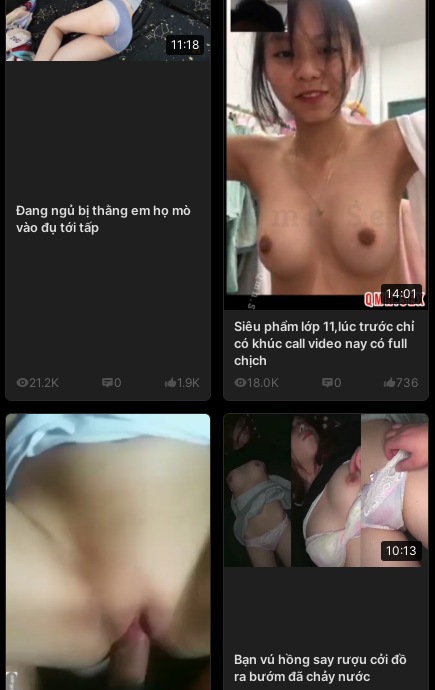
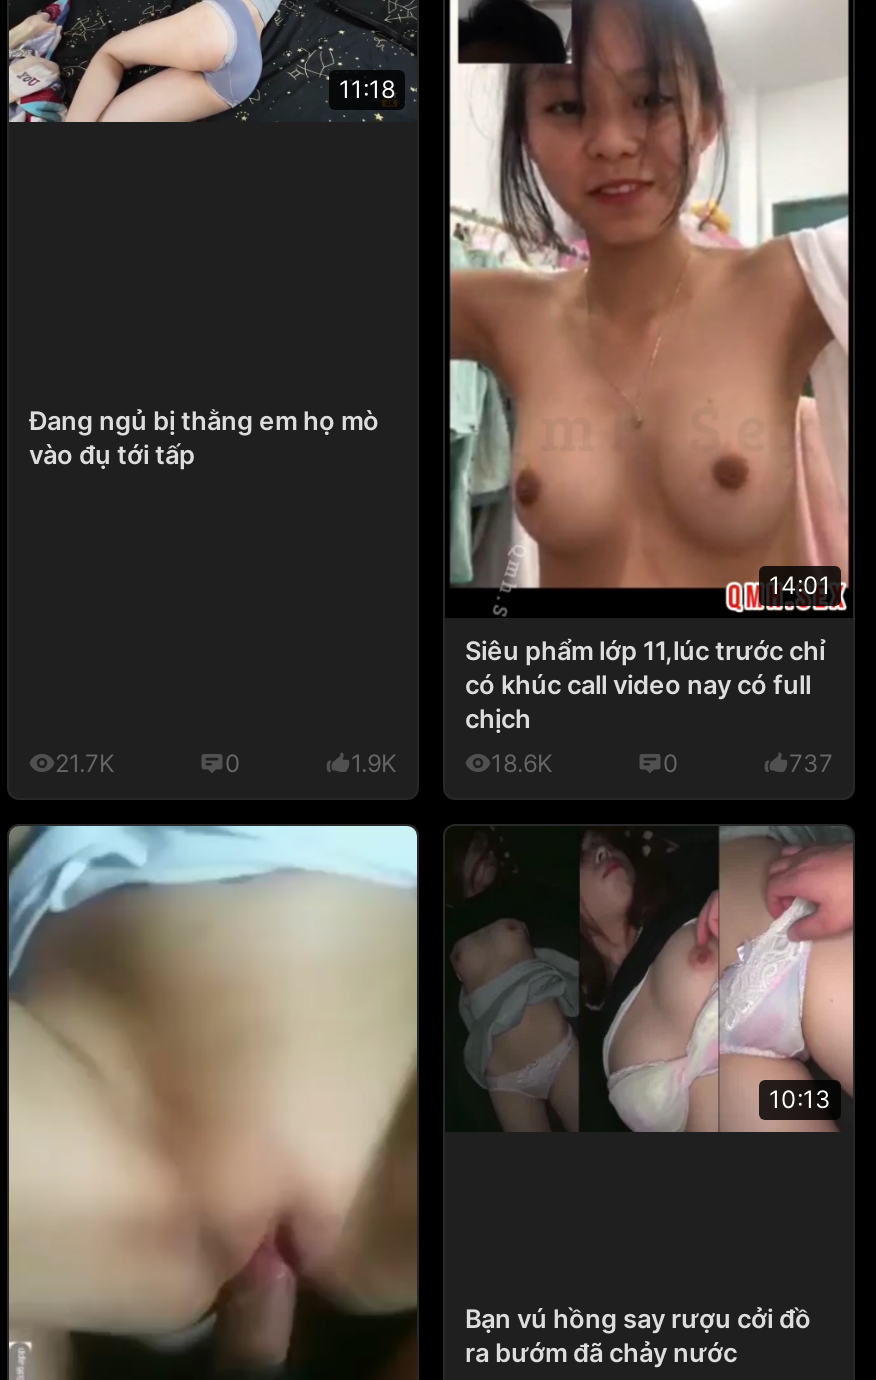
[29,374,59,389] 21.2K -> [55,749,115,779] 21.7K
[247,374,279,389] 18.0K -> [491,749,553,779] 18.6K
[396,374,418,389] 736 -> [789,749,833,779] 737

